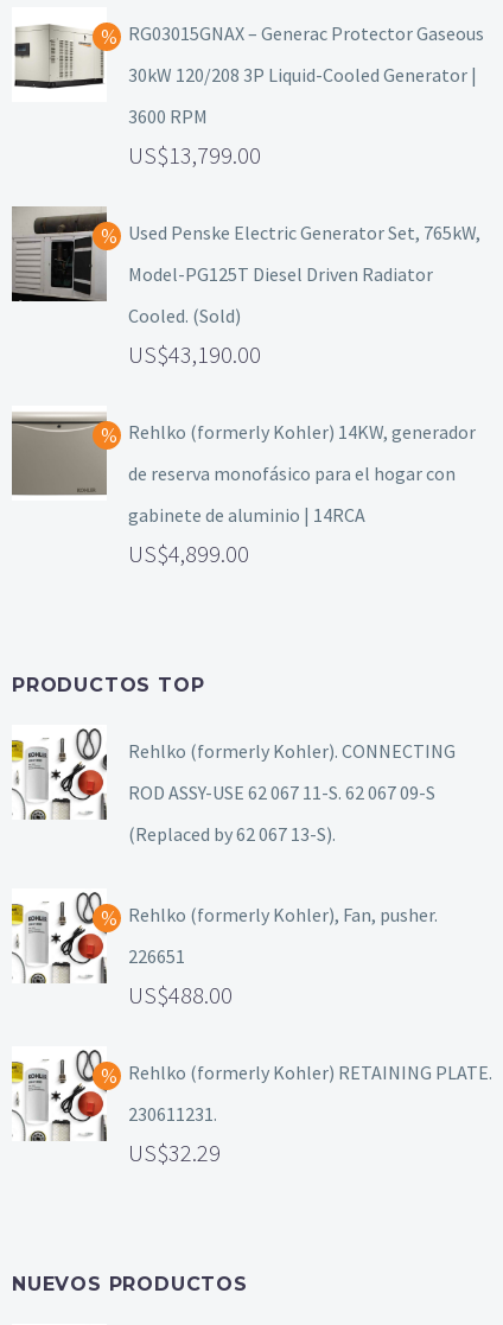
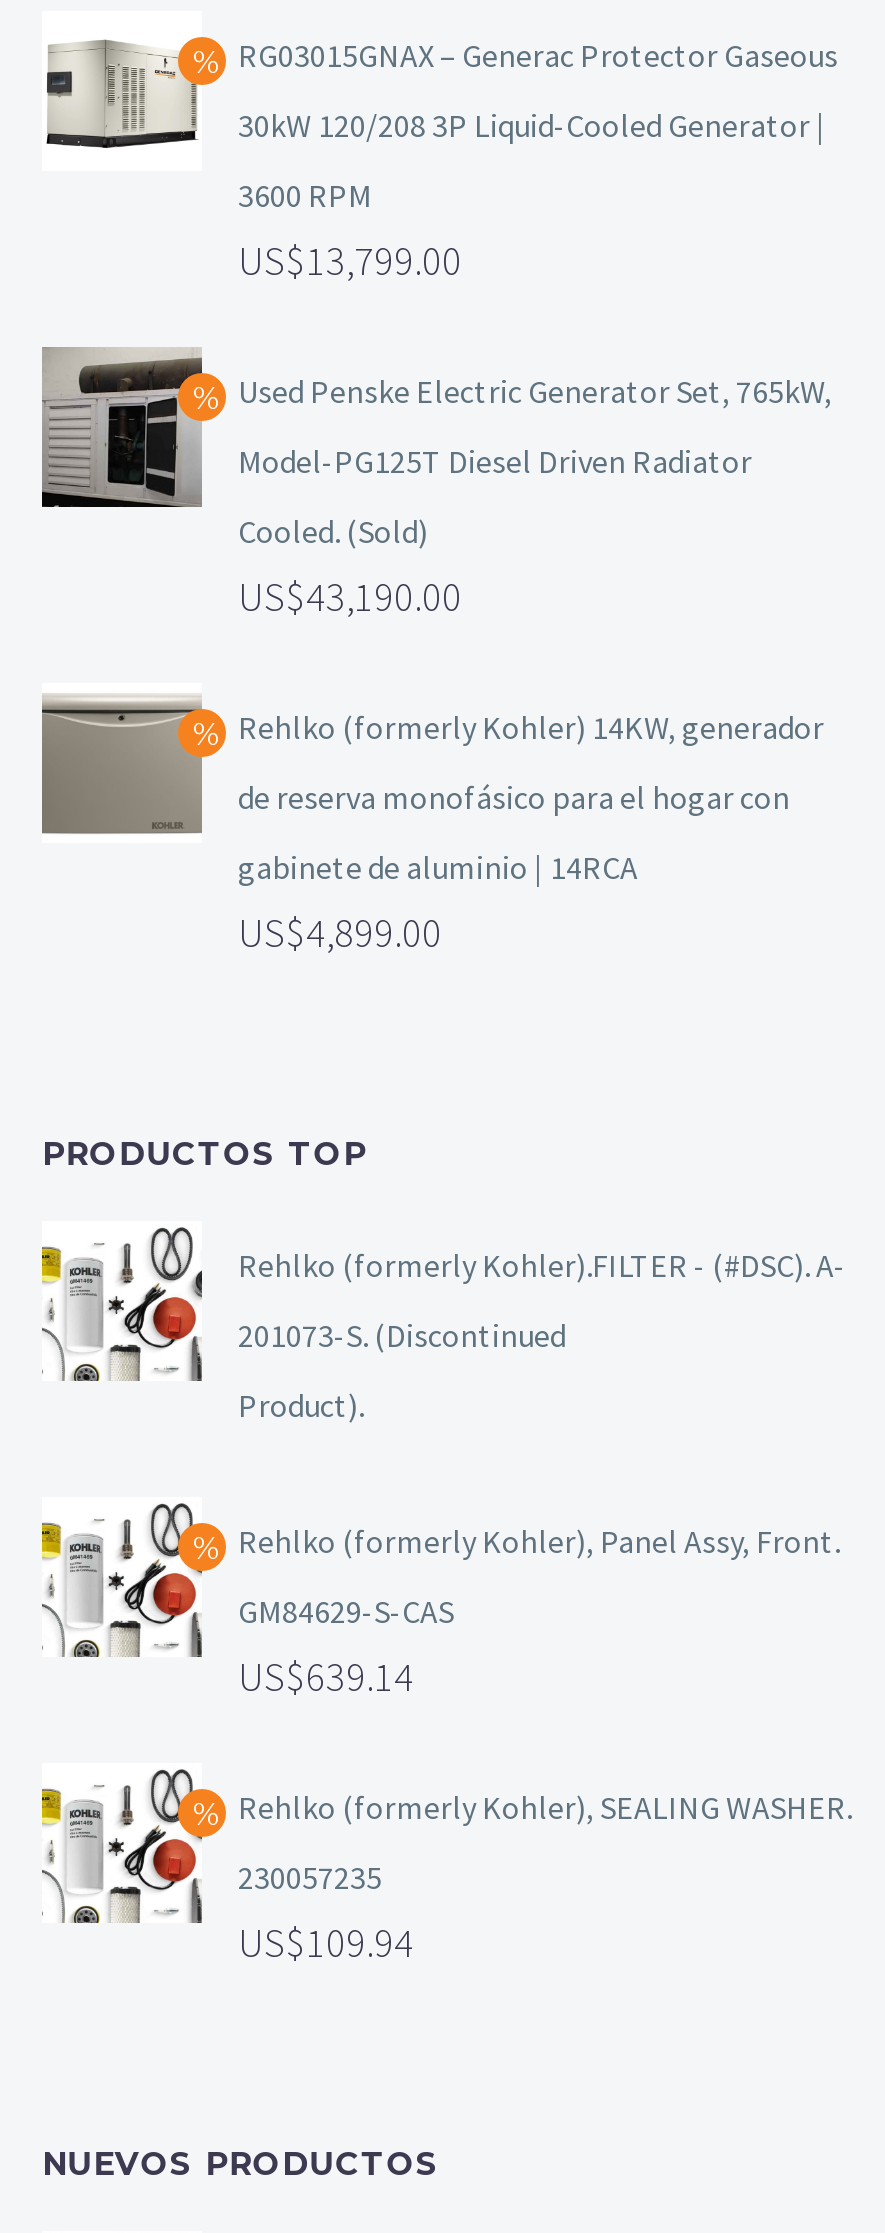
[128,739,456,762] Rehlko (formerly Kohler). CONNECTING -> [238,1245,846,1285] Rehlko (formerly Kohler).FILTER - (#DSC). A-
[128,780,435,804] ROD ASSY-USE 62 067 11-S. 62 067 09-S -> [238,1315,566,1355] 201073-S. (Discontinued
[128,822,336,846] (Replaced by 62 067 13-S). -> [238,1385,364,1425] Product).
[128,902,438,926] Rehlko (formerly Kohler), Fan, pusher. -> [238,1521,840,1561] Rehlko (formerly Kohler), Panel Assy, Front.
[128,944,233,1009] 226651 | 488.00 -> [238,1591,454,1701] GM84629-S-CAS | 639.14
[128,1060,492,1084] Rehlko (formerly Kohler) RETAINING PLATE. -> [238,1787,852,1827] Rehlko (formerly Kohler), SEALING WASHER.
[128,1102,221,1167] 230611231. | 32.29 -> [238,1857,414,1967] 230057235 | 109.94

